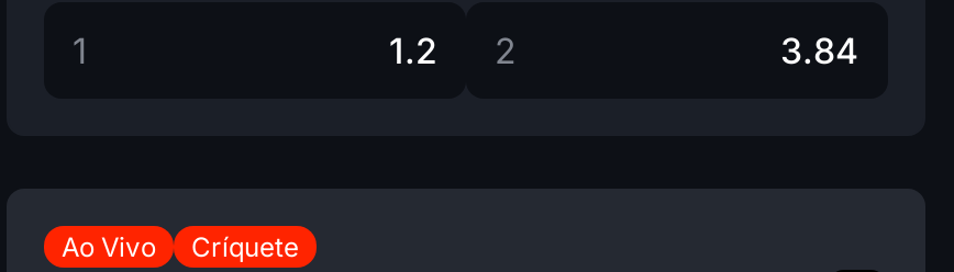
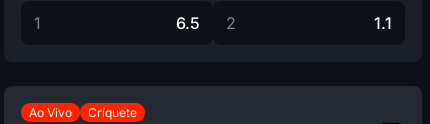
[389,29,517,72] 1.2 2 -> [176,13,236,33] 6.5 2
[780,29,859,72] 3.84 -> [374,13,392,33] 1.1

